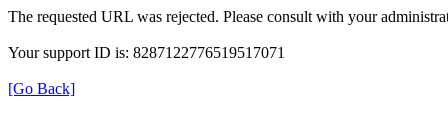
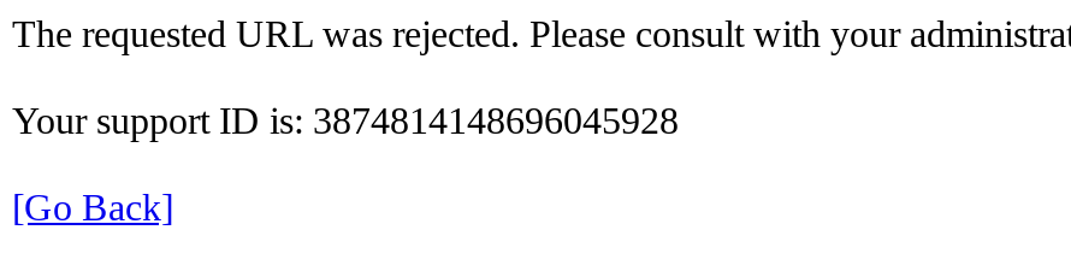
[8,44,285,61] Your support ID is: 8287122776519517071 -> [12,100,679,141] Your support ID is: 3874814148696045928

